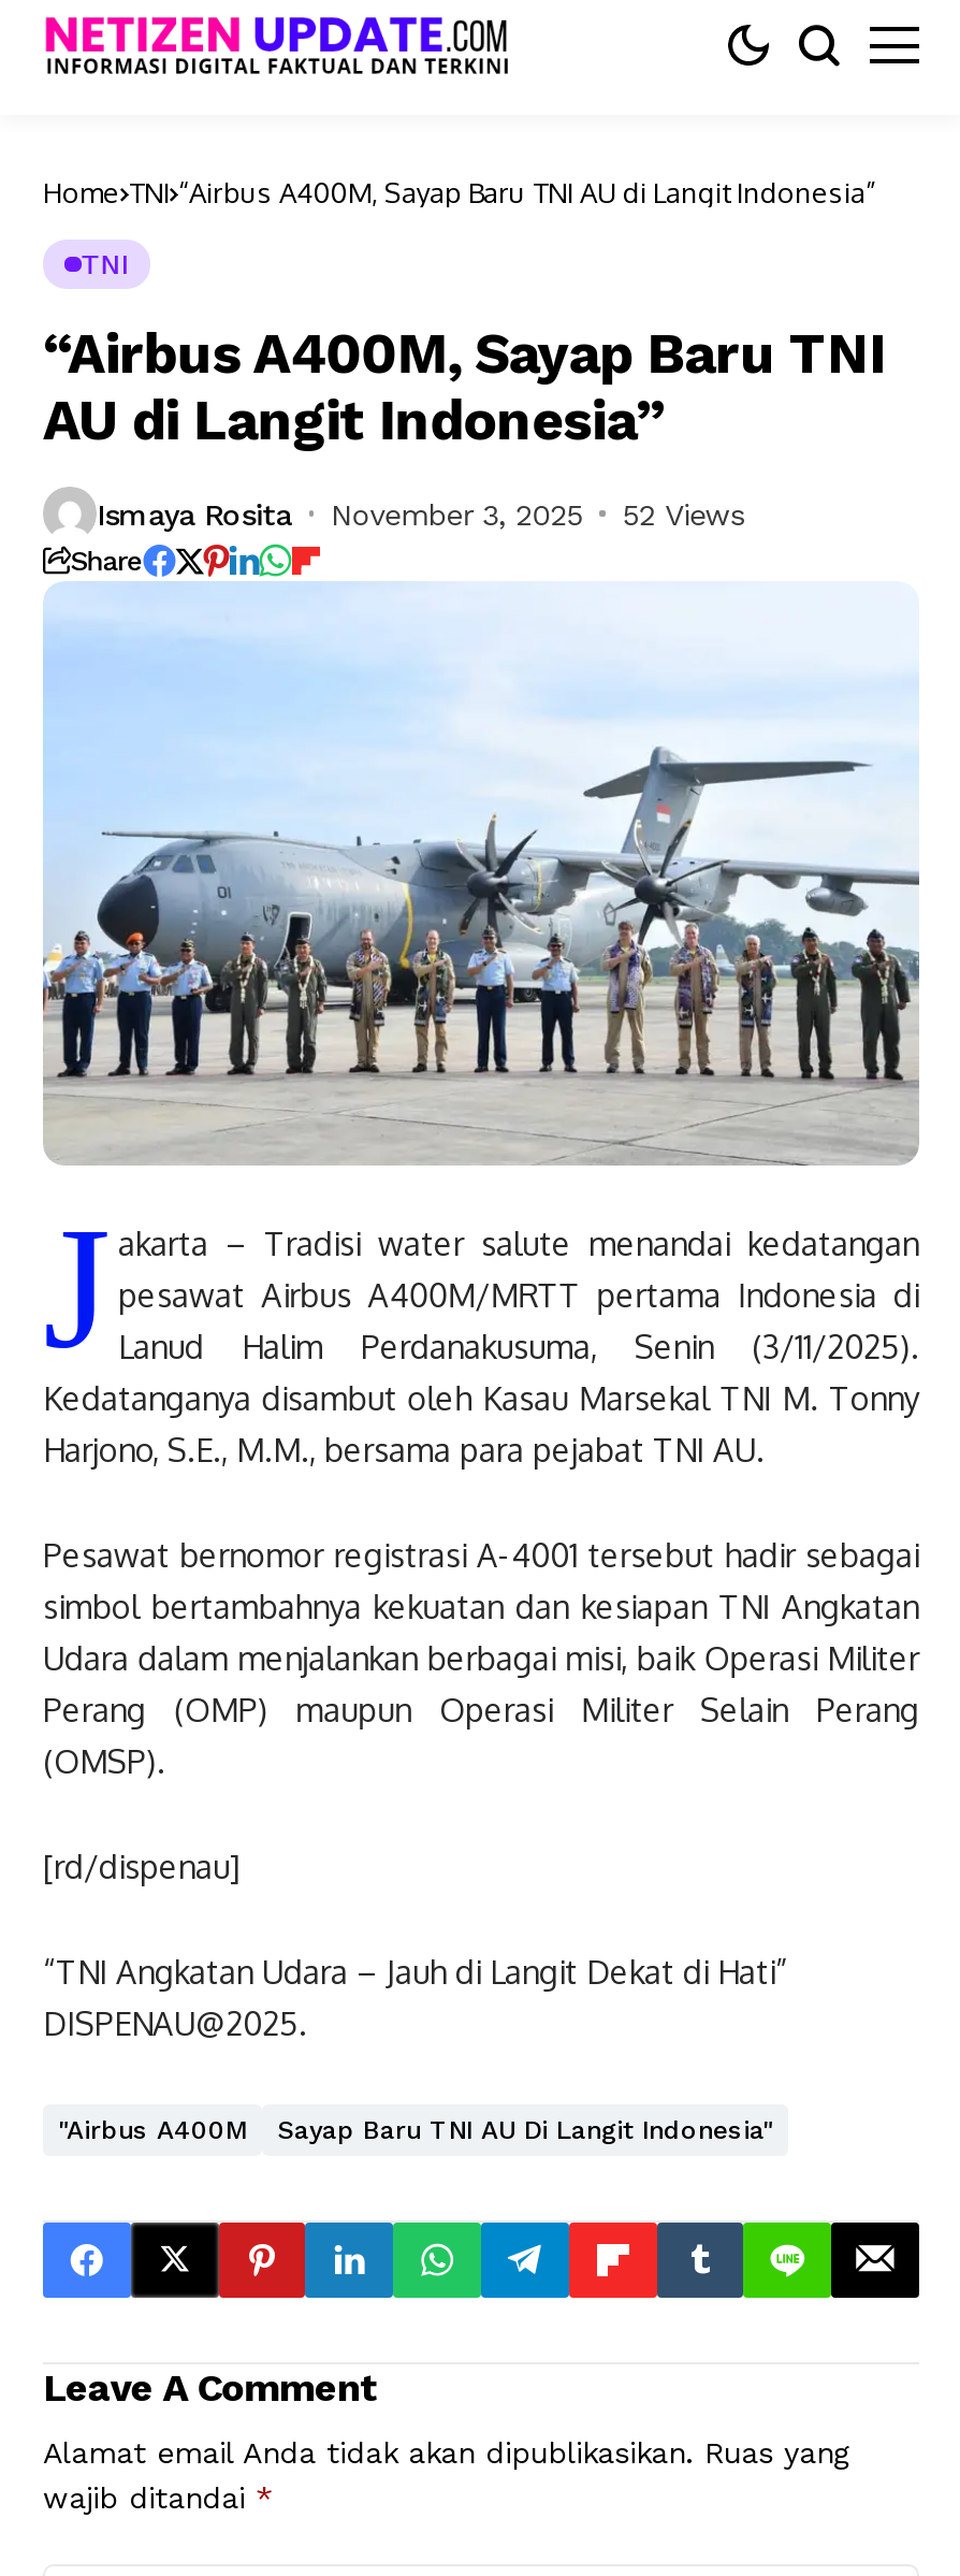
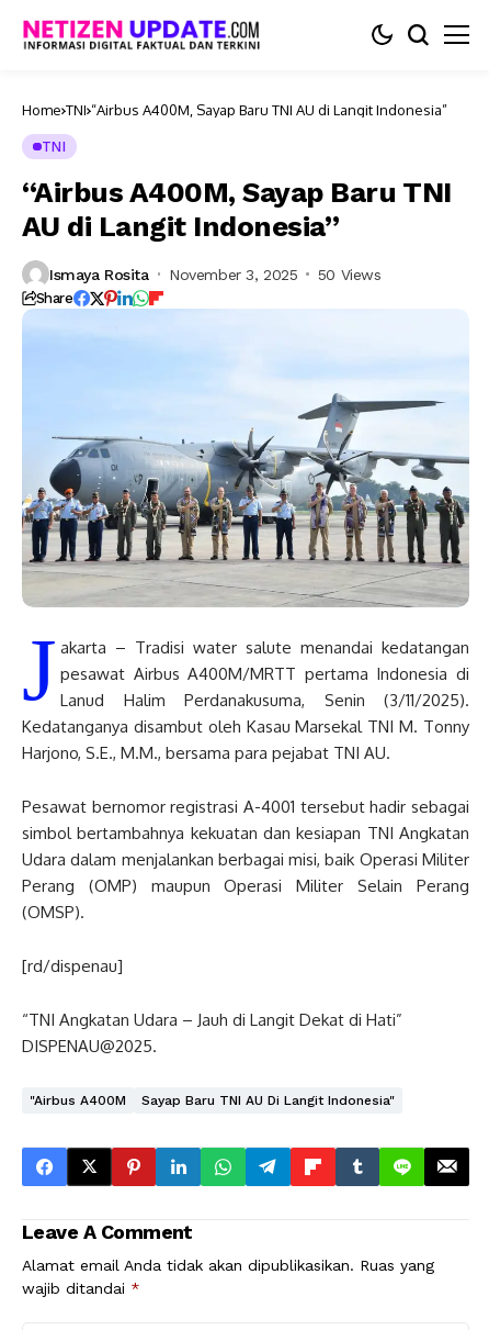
[97,496,744,531] Ismaya Rosita November 3, 2025 52 Views -> [49,265,381,283] Ismaya Rosita November 3, 2025 50 Views

